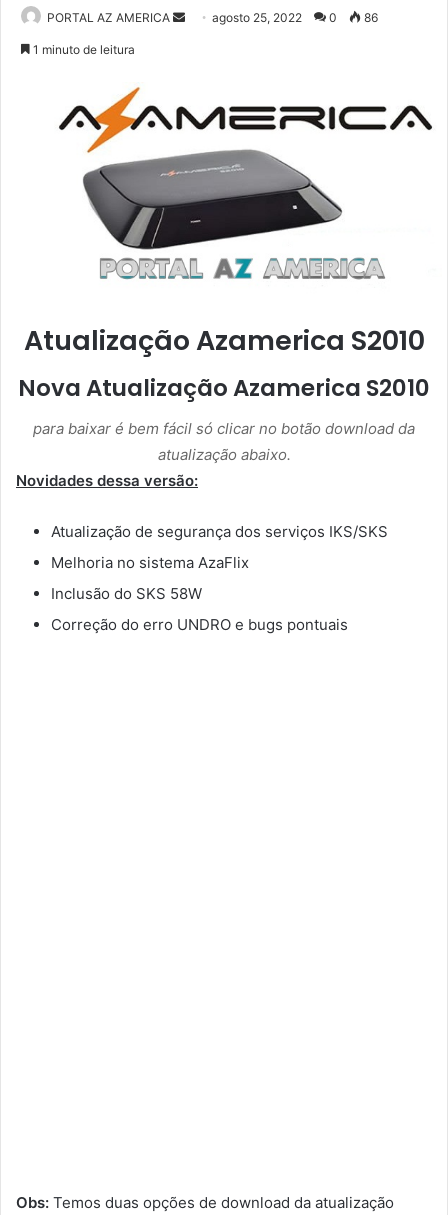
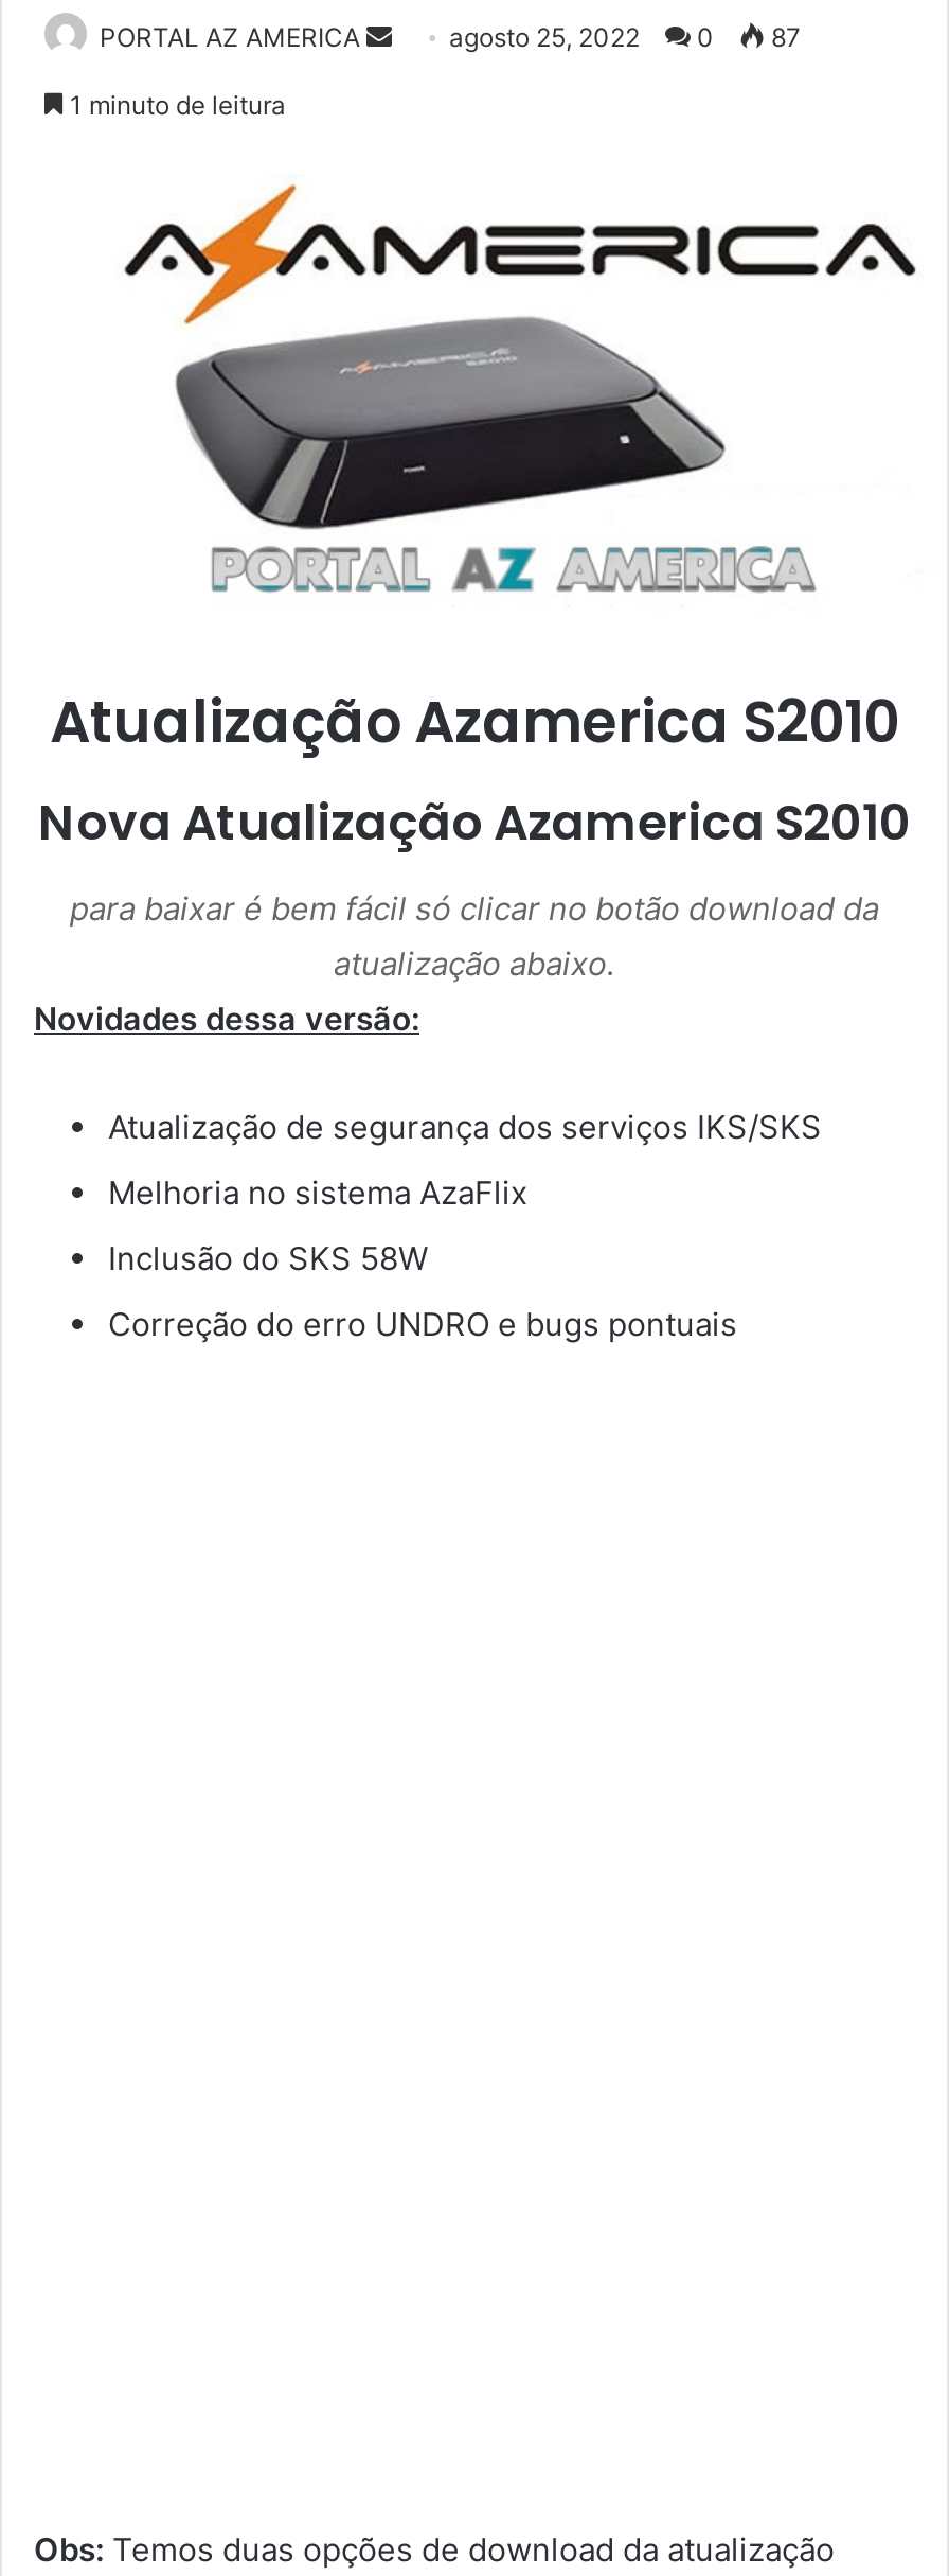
[361,10,378,25] 86 -> [765,21,801,53] 87

